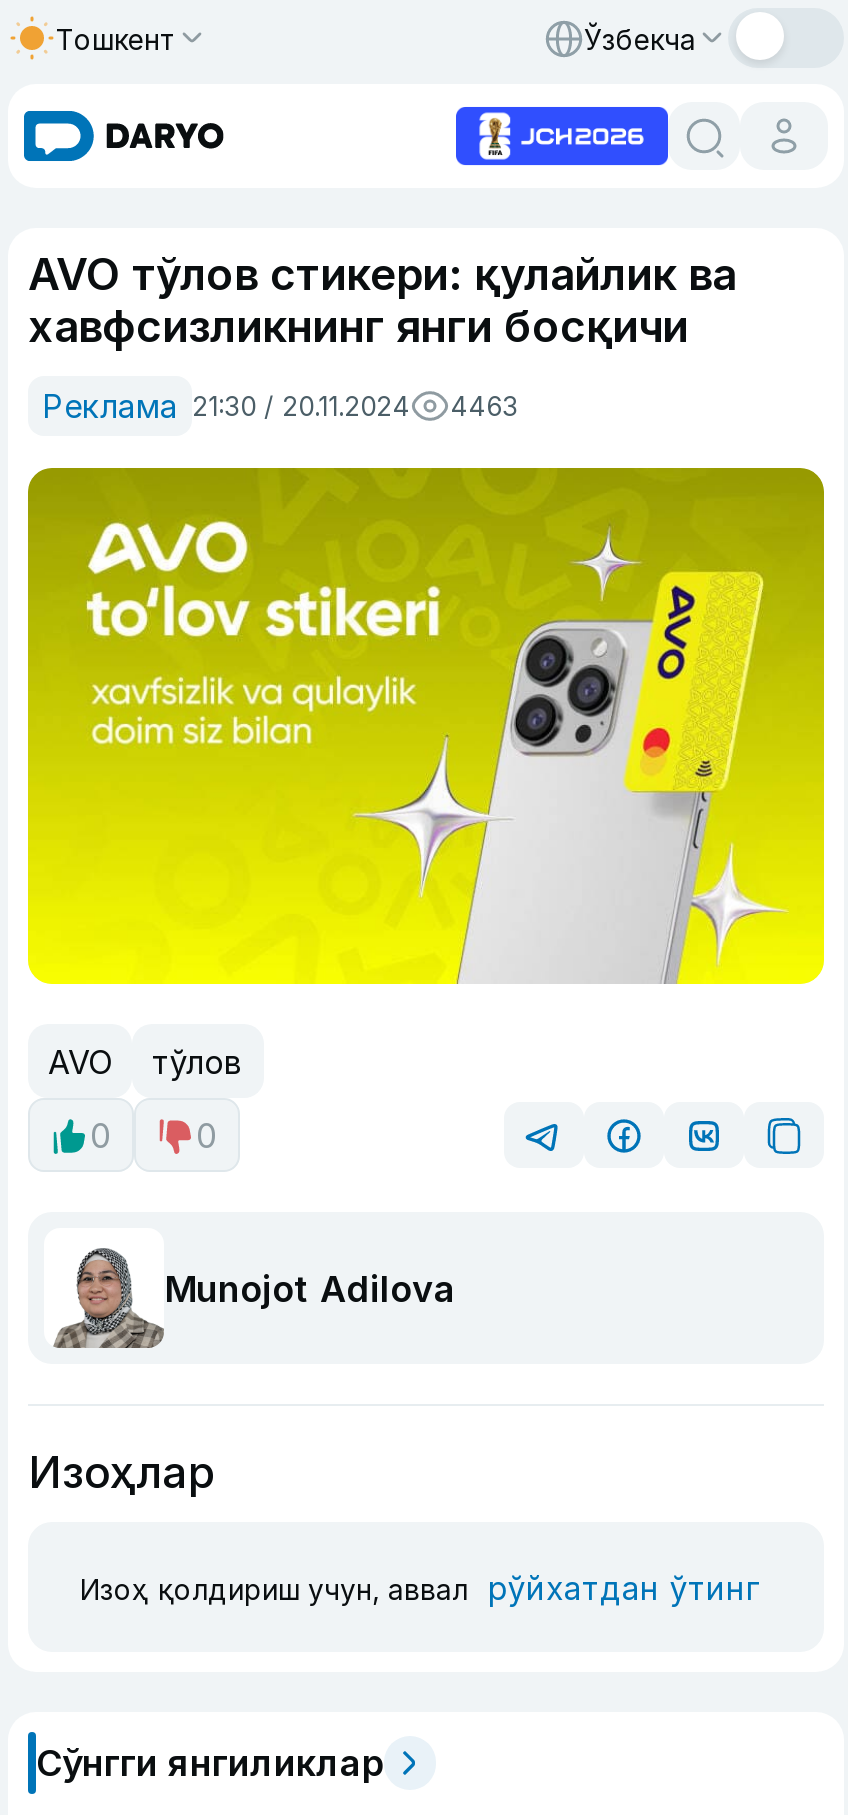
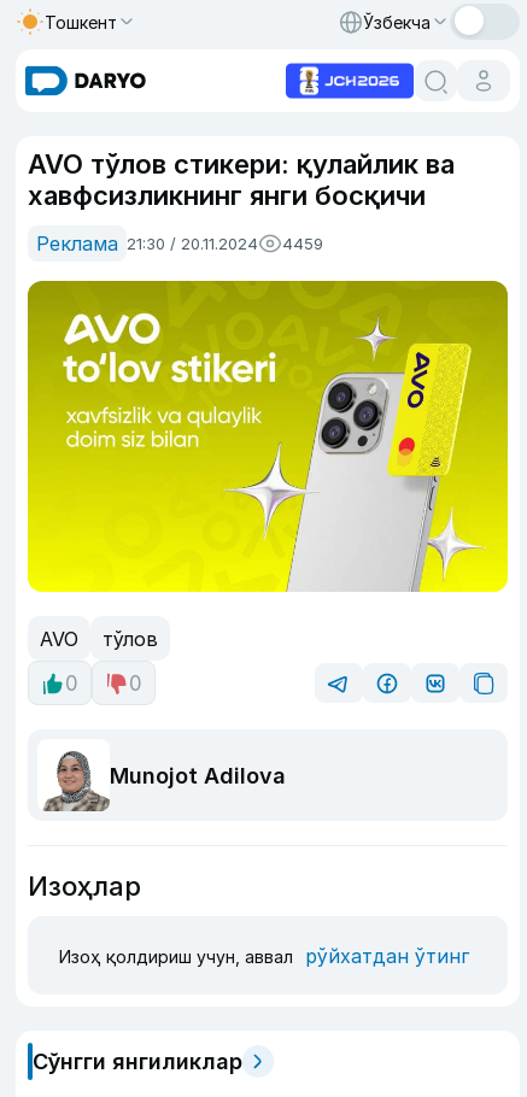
[42,386,518,426] Реклама 21:30 / 20.11.2024 4463 -> [36,231,323,256] Реклама 21:30 / 20.11.2024 4459

